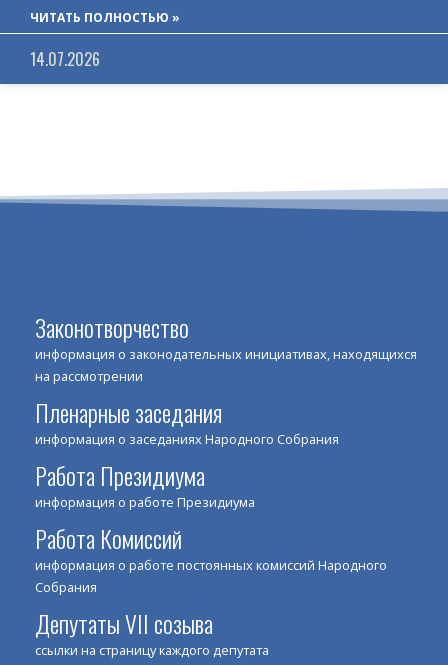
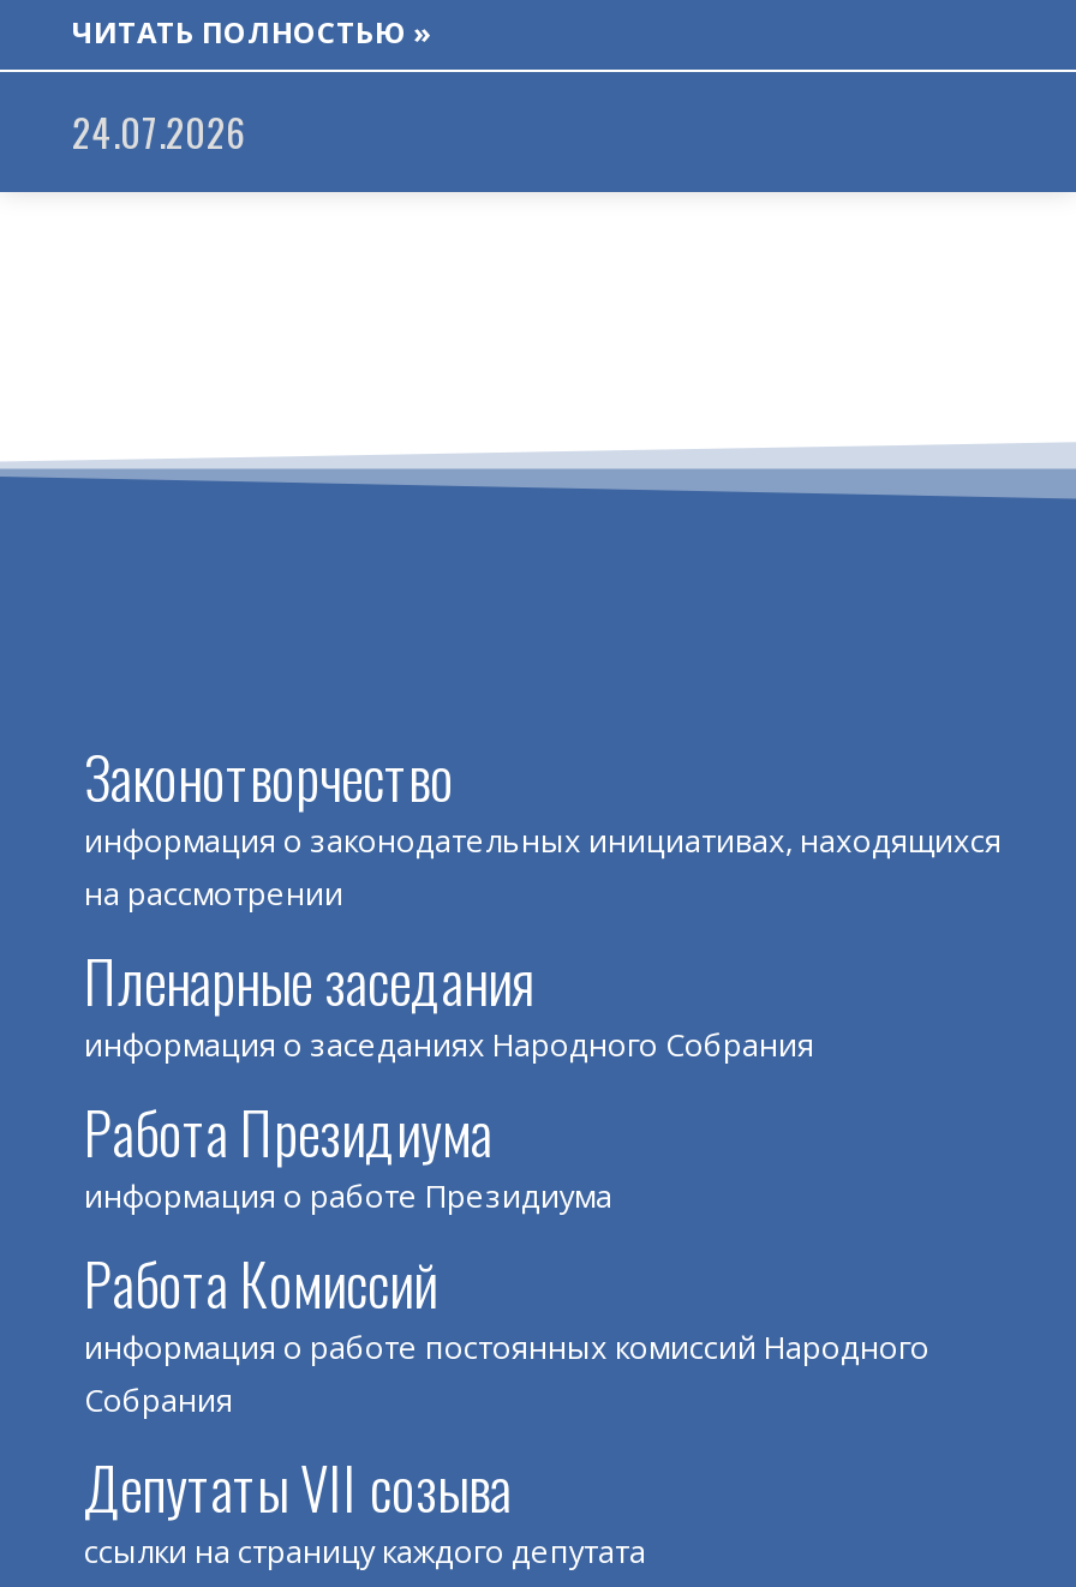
[30,47,100,71] 14.07.2026 -> [72,103,245,161] 24.07.2026

